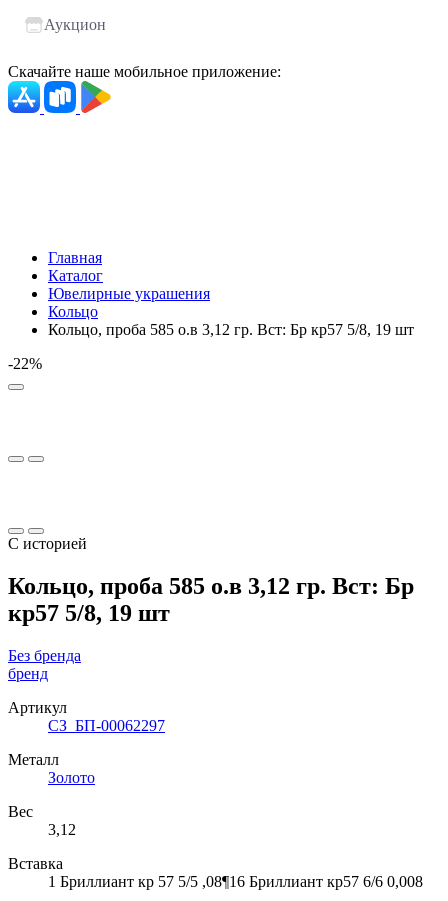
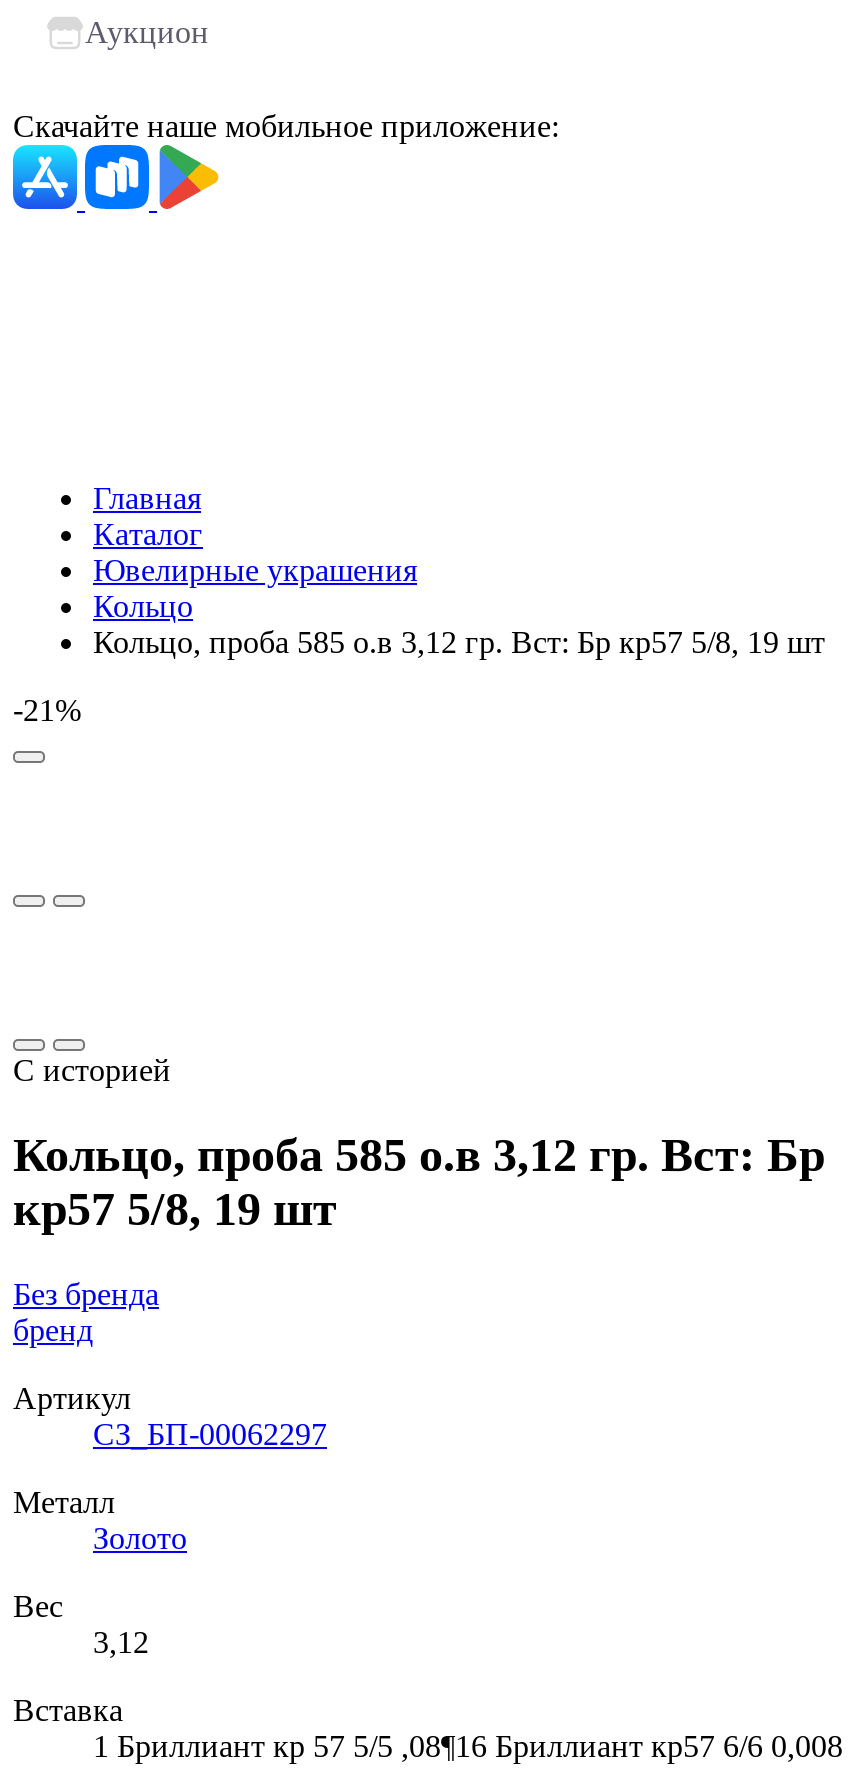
[8,355,42,372] -22% -> [13,693,81,727] -21%

